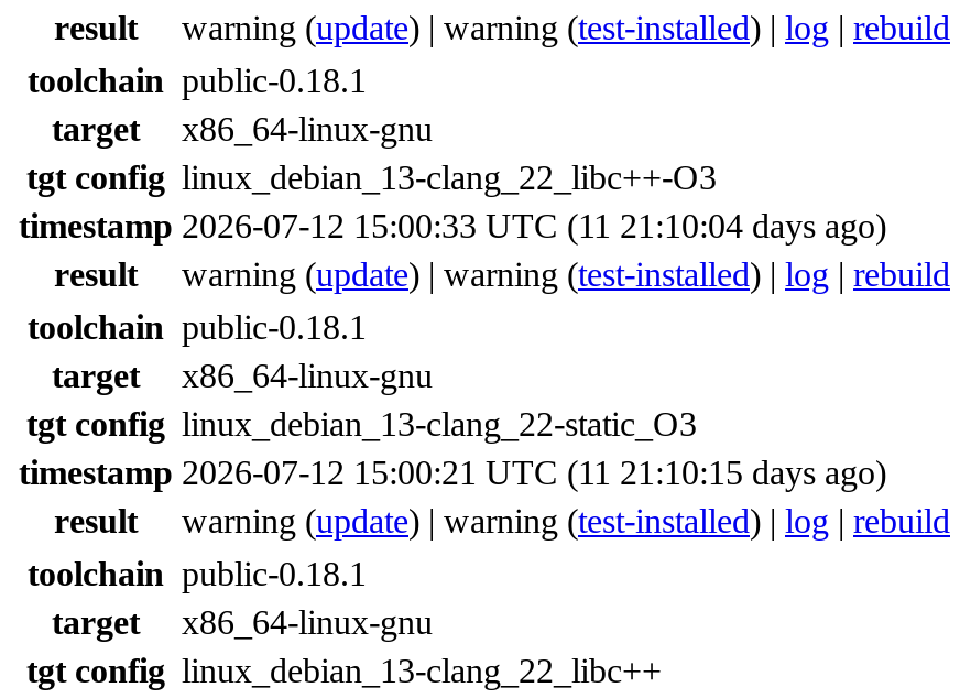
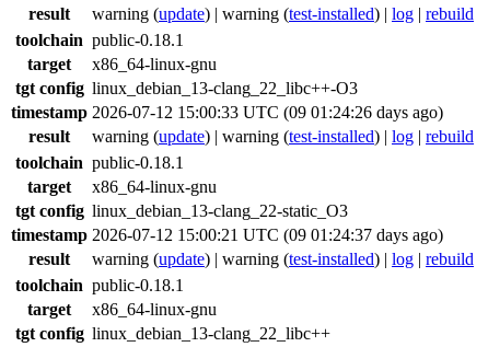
[19,207,886,244] timestamp 2026-07-12 15:00:33 UTC (11 21:10:04 days ago) -> [11,103,443,122] timestamp 2026-07-12 15:00:33 UTC (09 01:24:26 days ago)
[19,454,886,491] timestamp 2026-07-12 15:00:21 UTC (11 21:10:15 days ago) -> [11,225,443,244] timestamp 2026-07-12 15:00:21 UTC (09 01:24:37 days ago)

